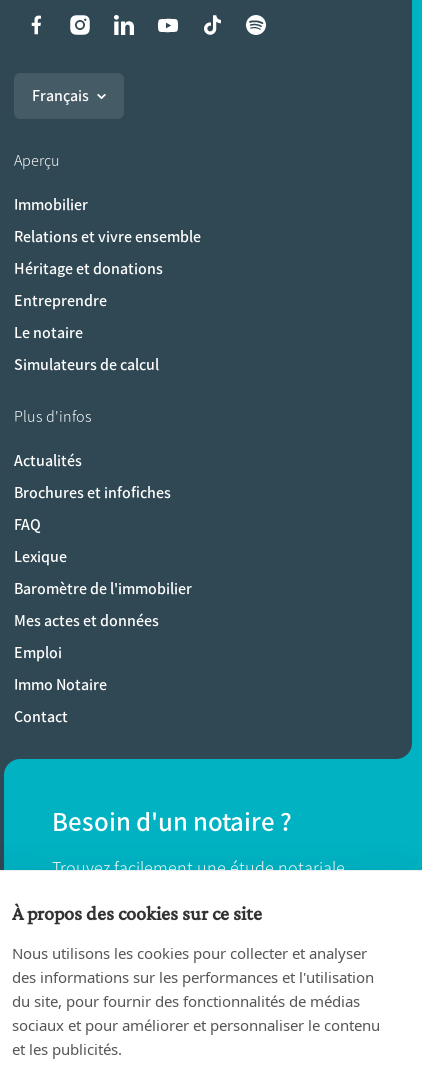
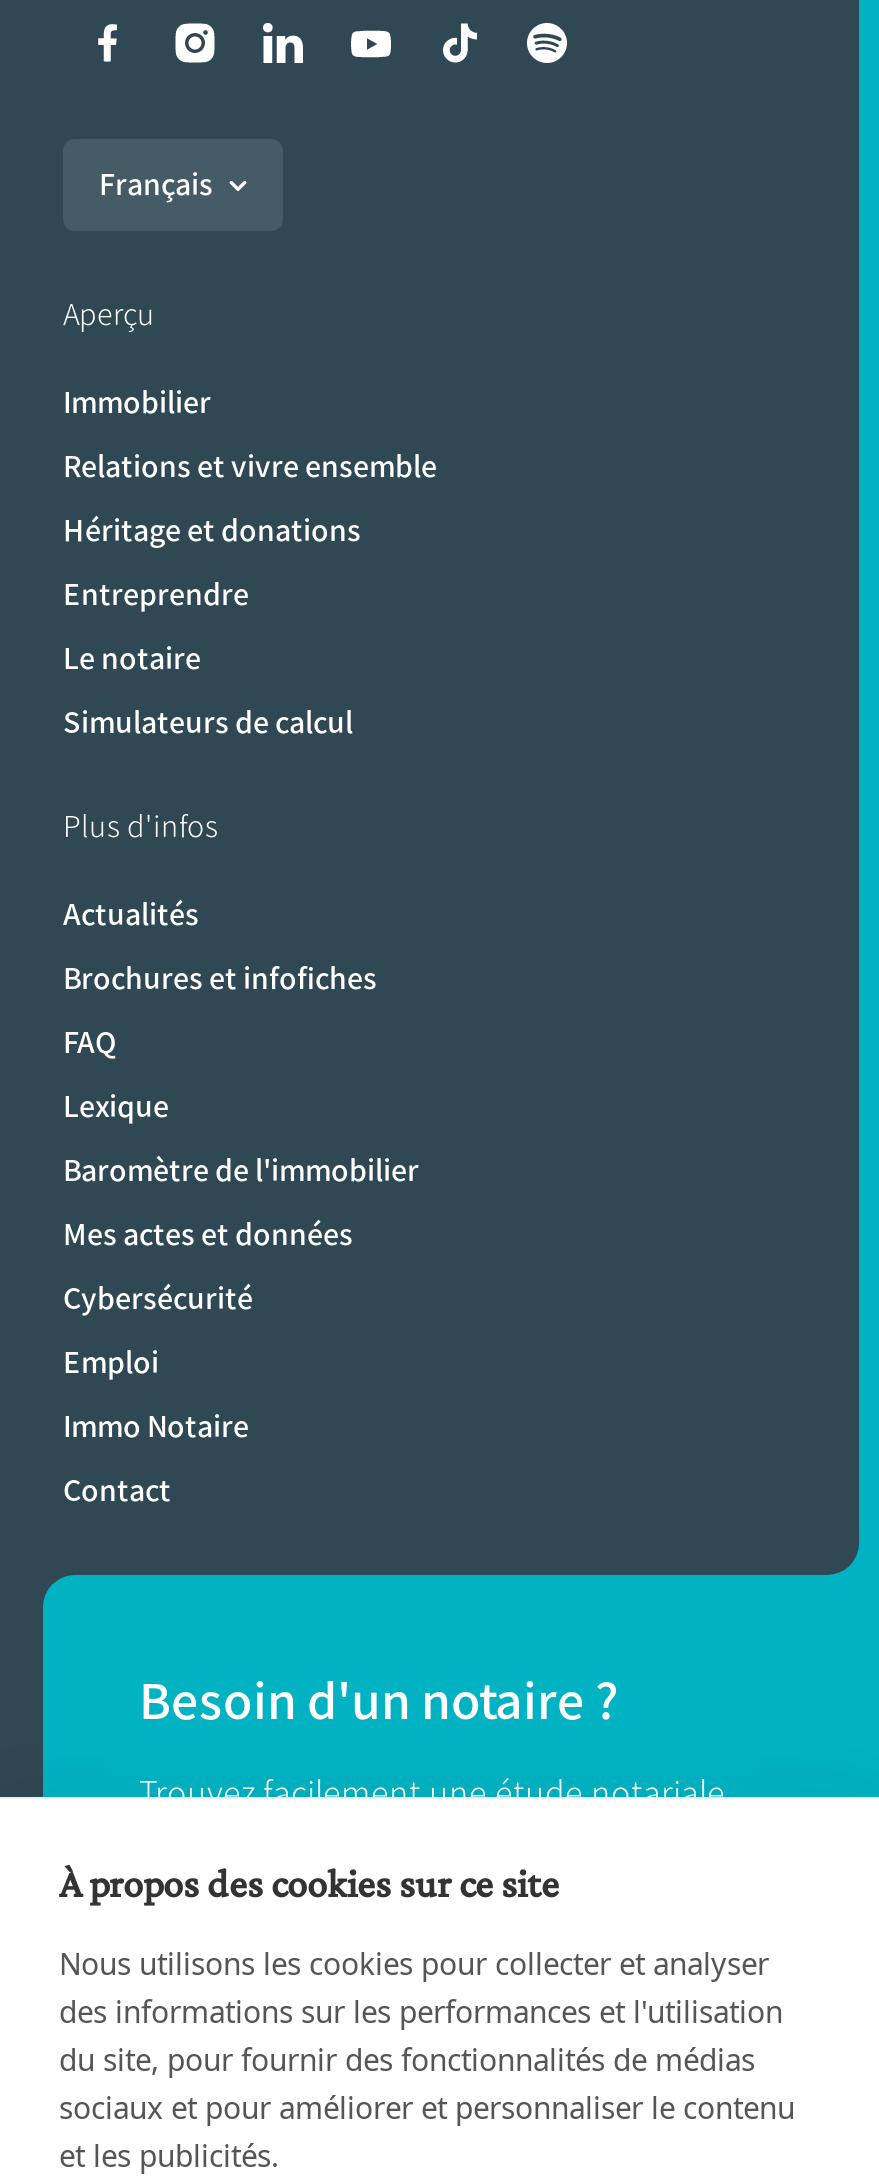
none -> [63,1279,253,1317] Cybersécurité

